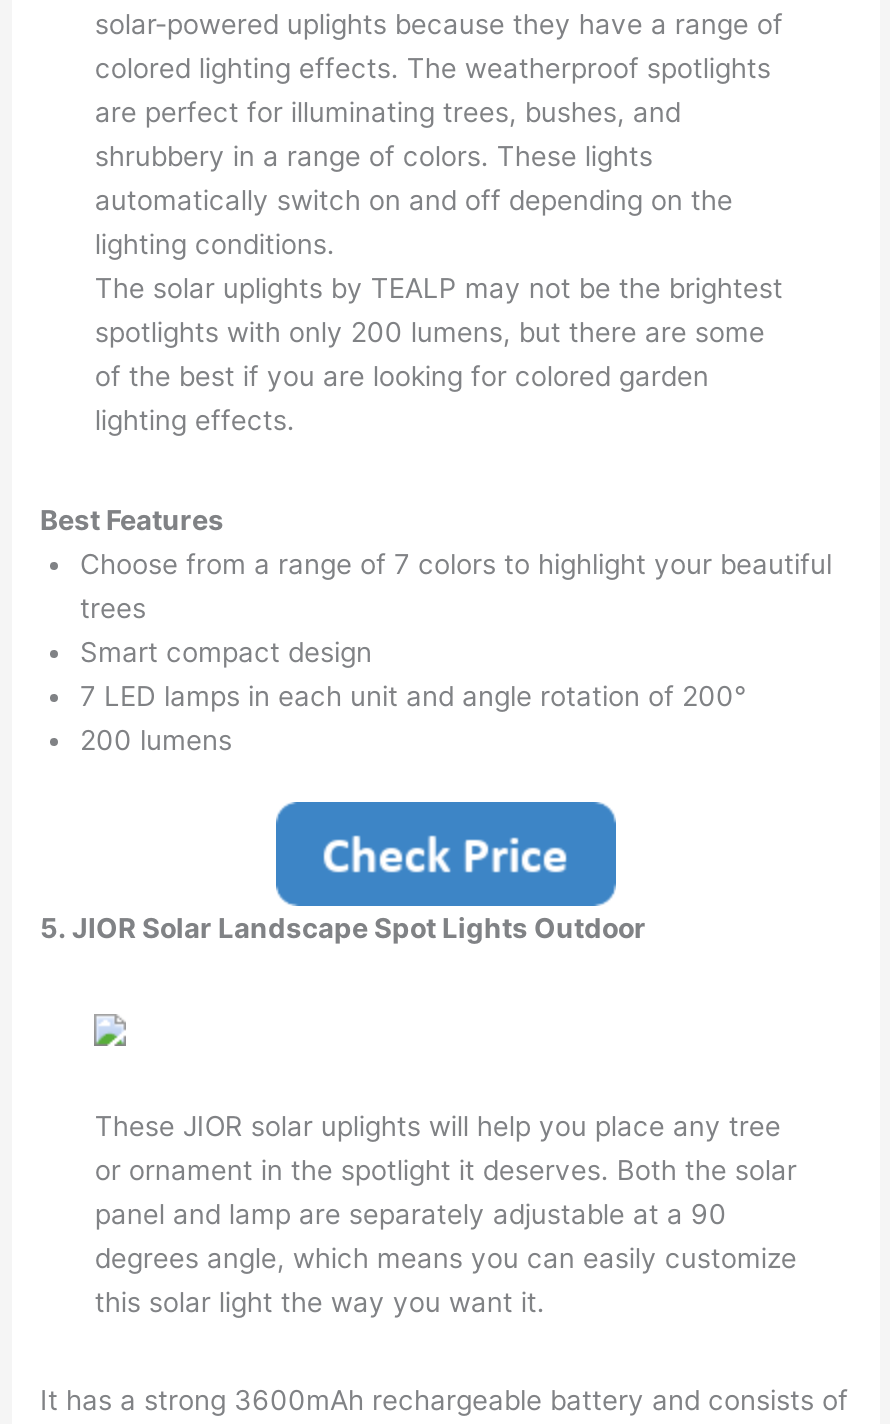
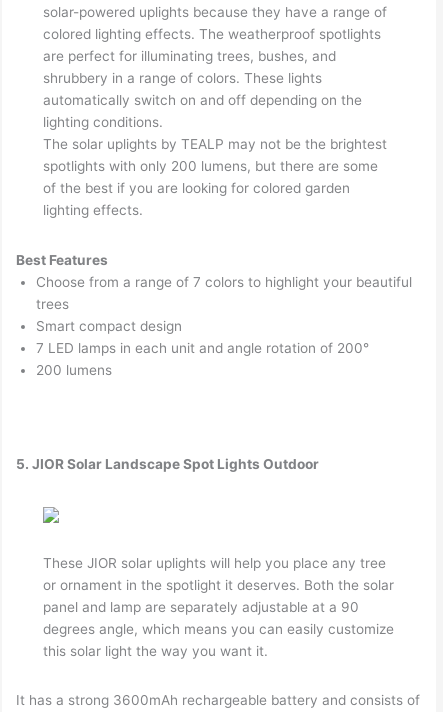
[274,800,618,908] [image] -> none

